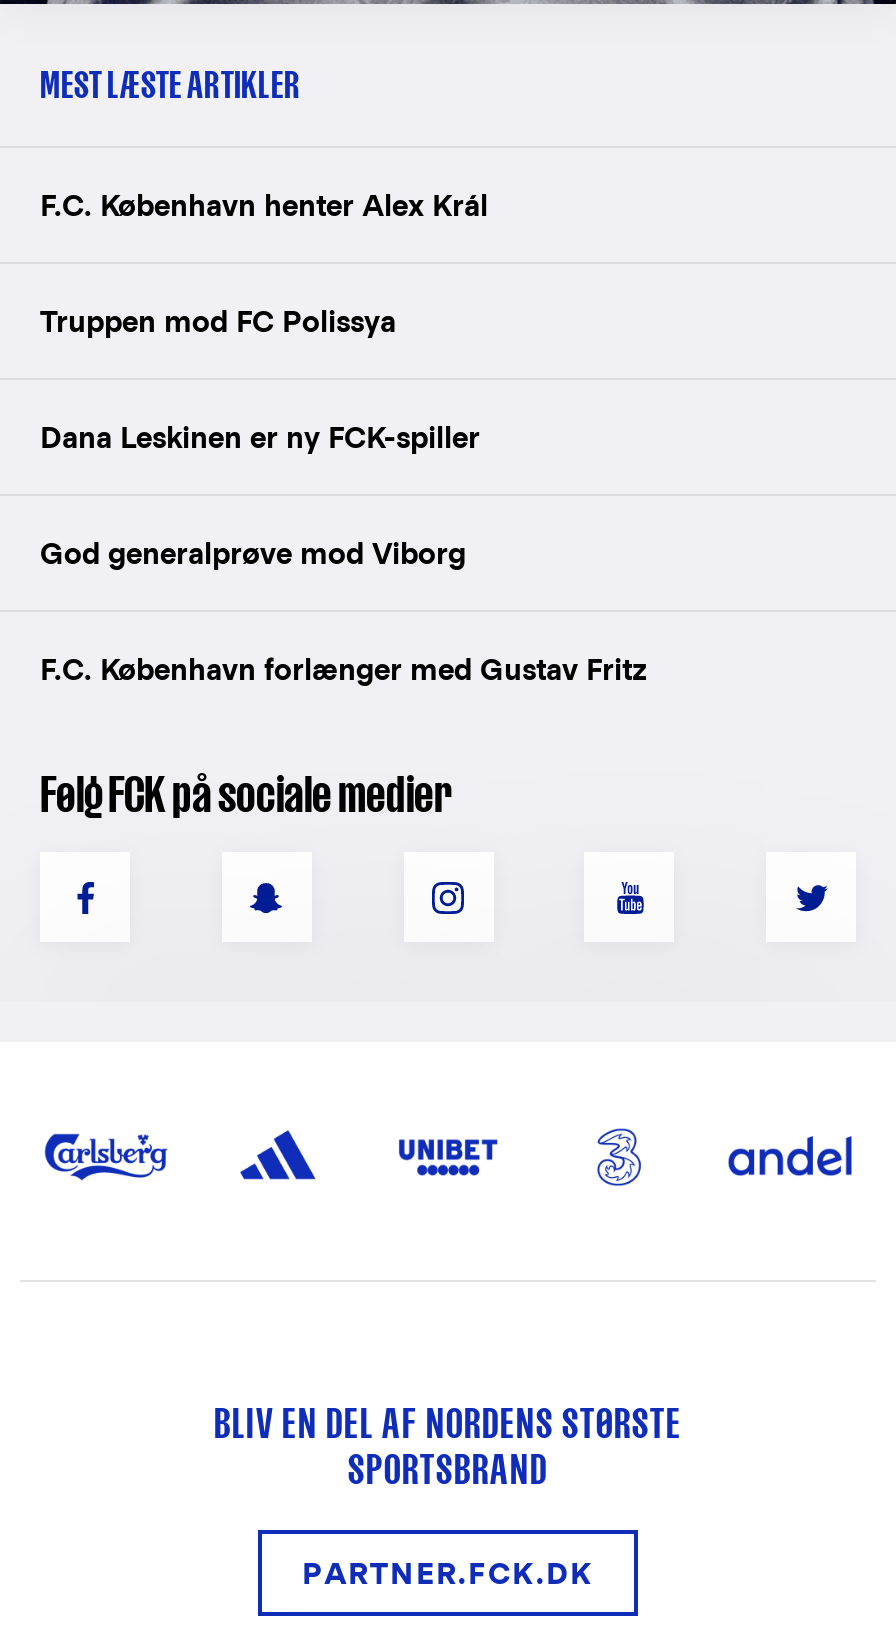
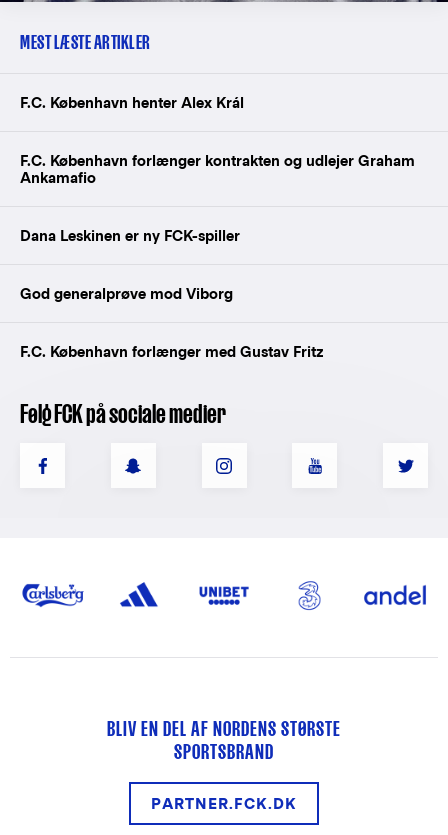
[40,305,396,339] Truppen mod FC Polissya -> [20,152,415,186] F.C. København forlænger kontrakten og udlejer Graham | Ankamafio

